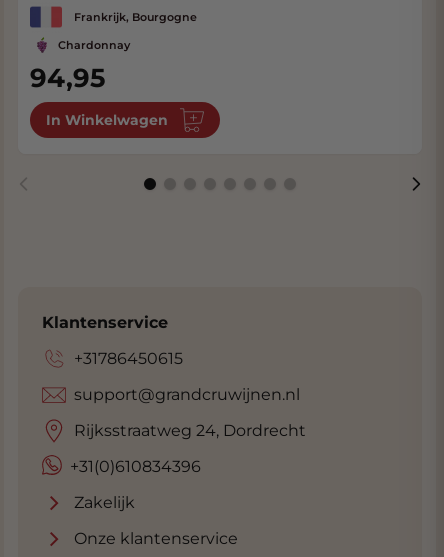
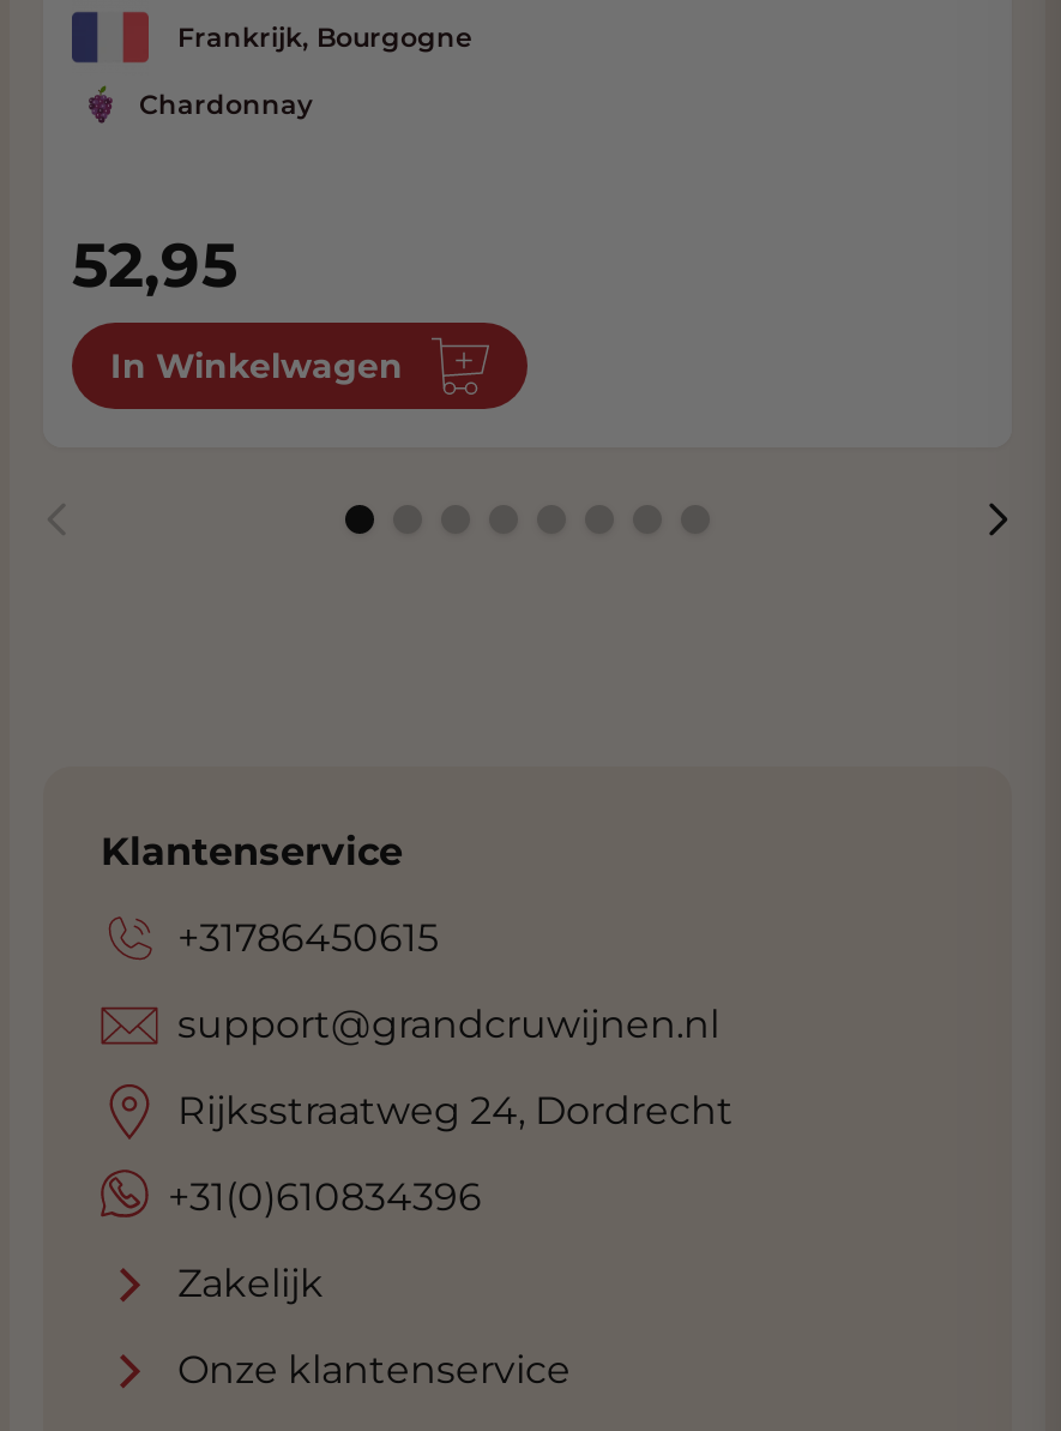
[30,62,105,93] 94,95 -> [72,227,237,301] 52,95

